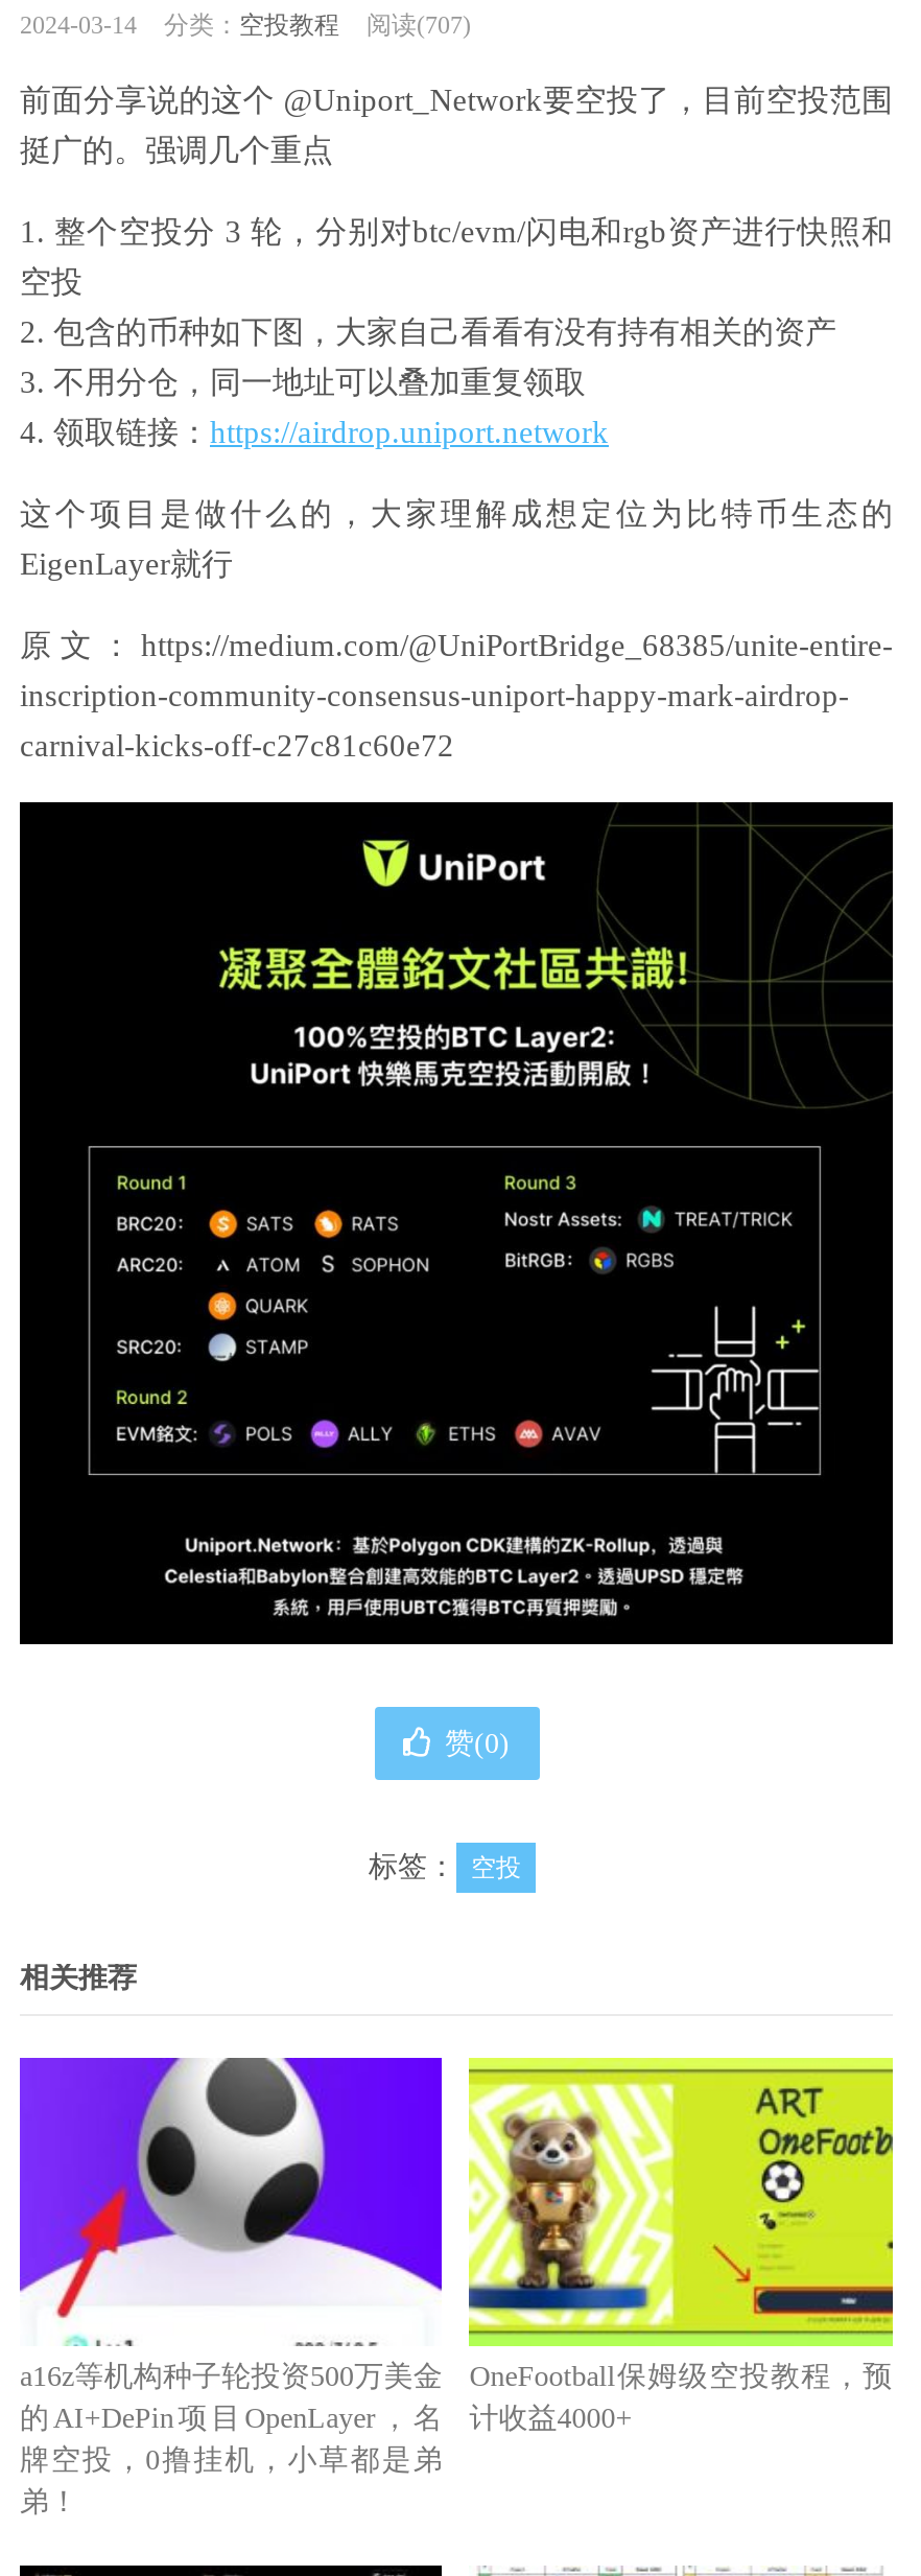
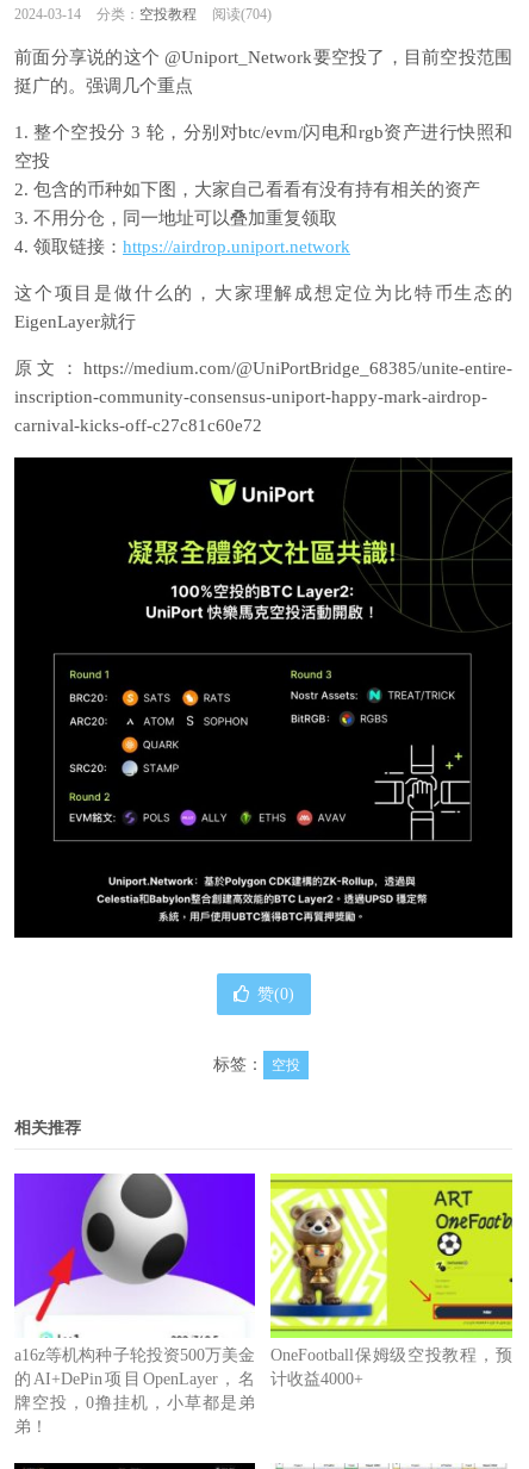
[20,10,471,40] 2024-03-14 分类：空投教程 阅读(707) -> [14,6,272,23] 2024-03-14 分类：空投教程 阅读(704)

